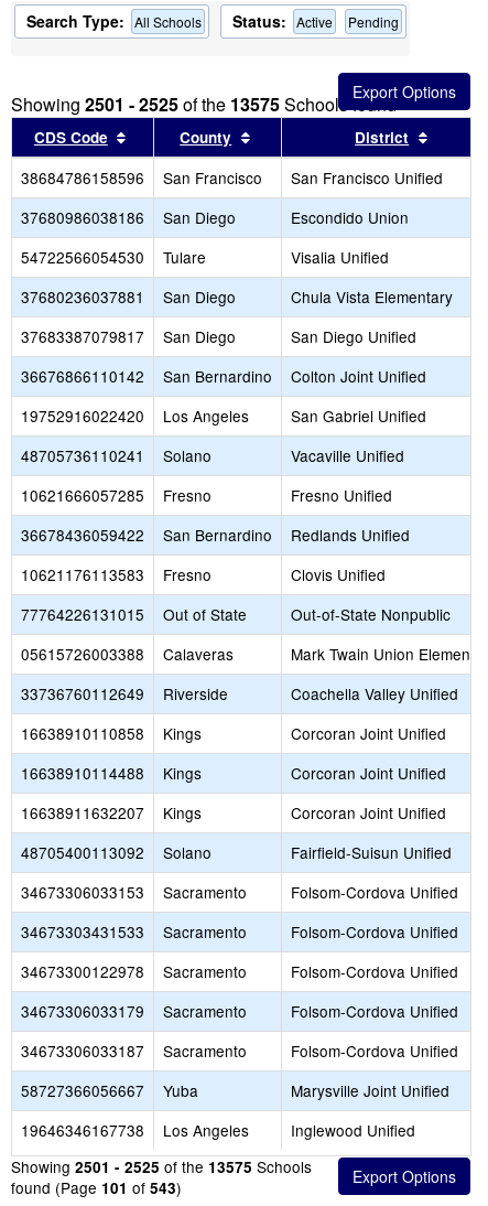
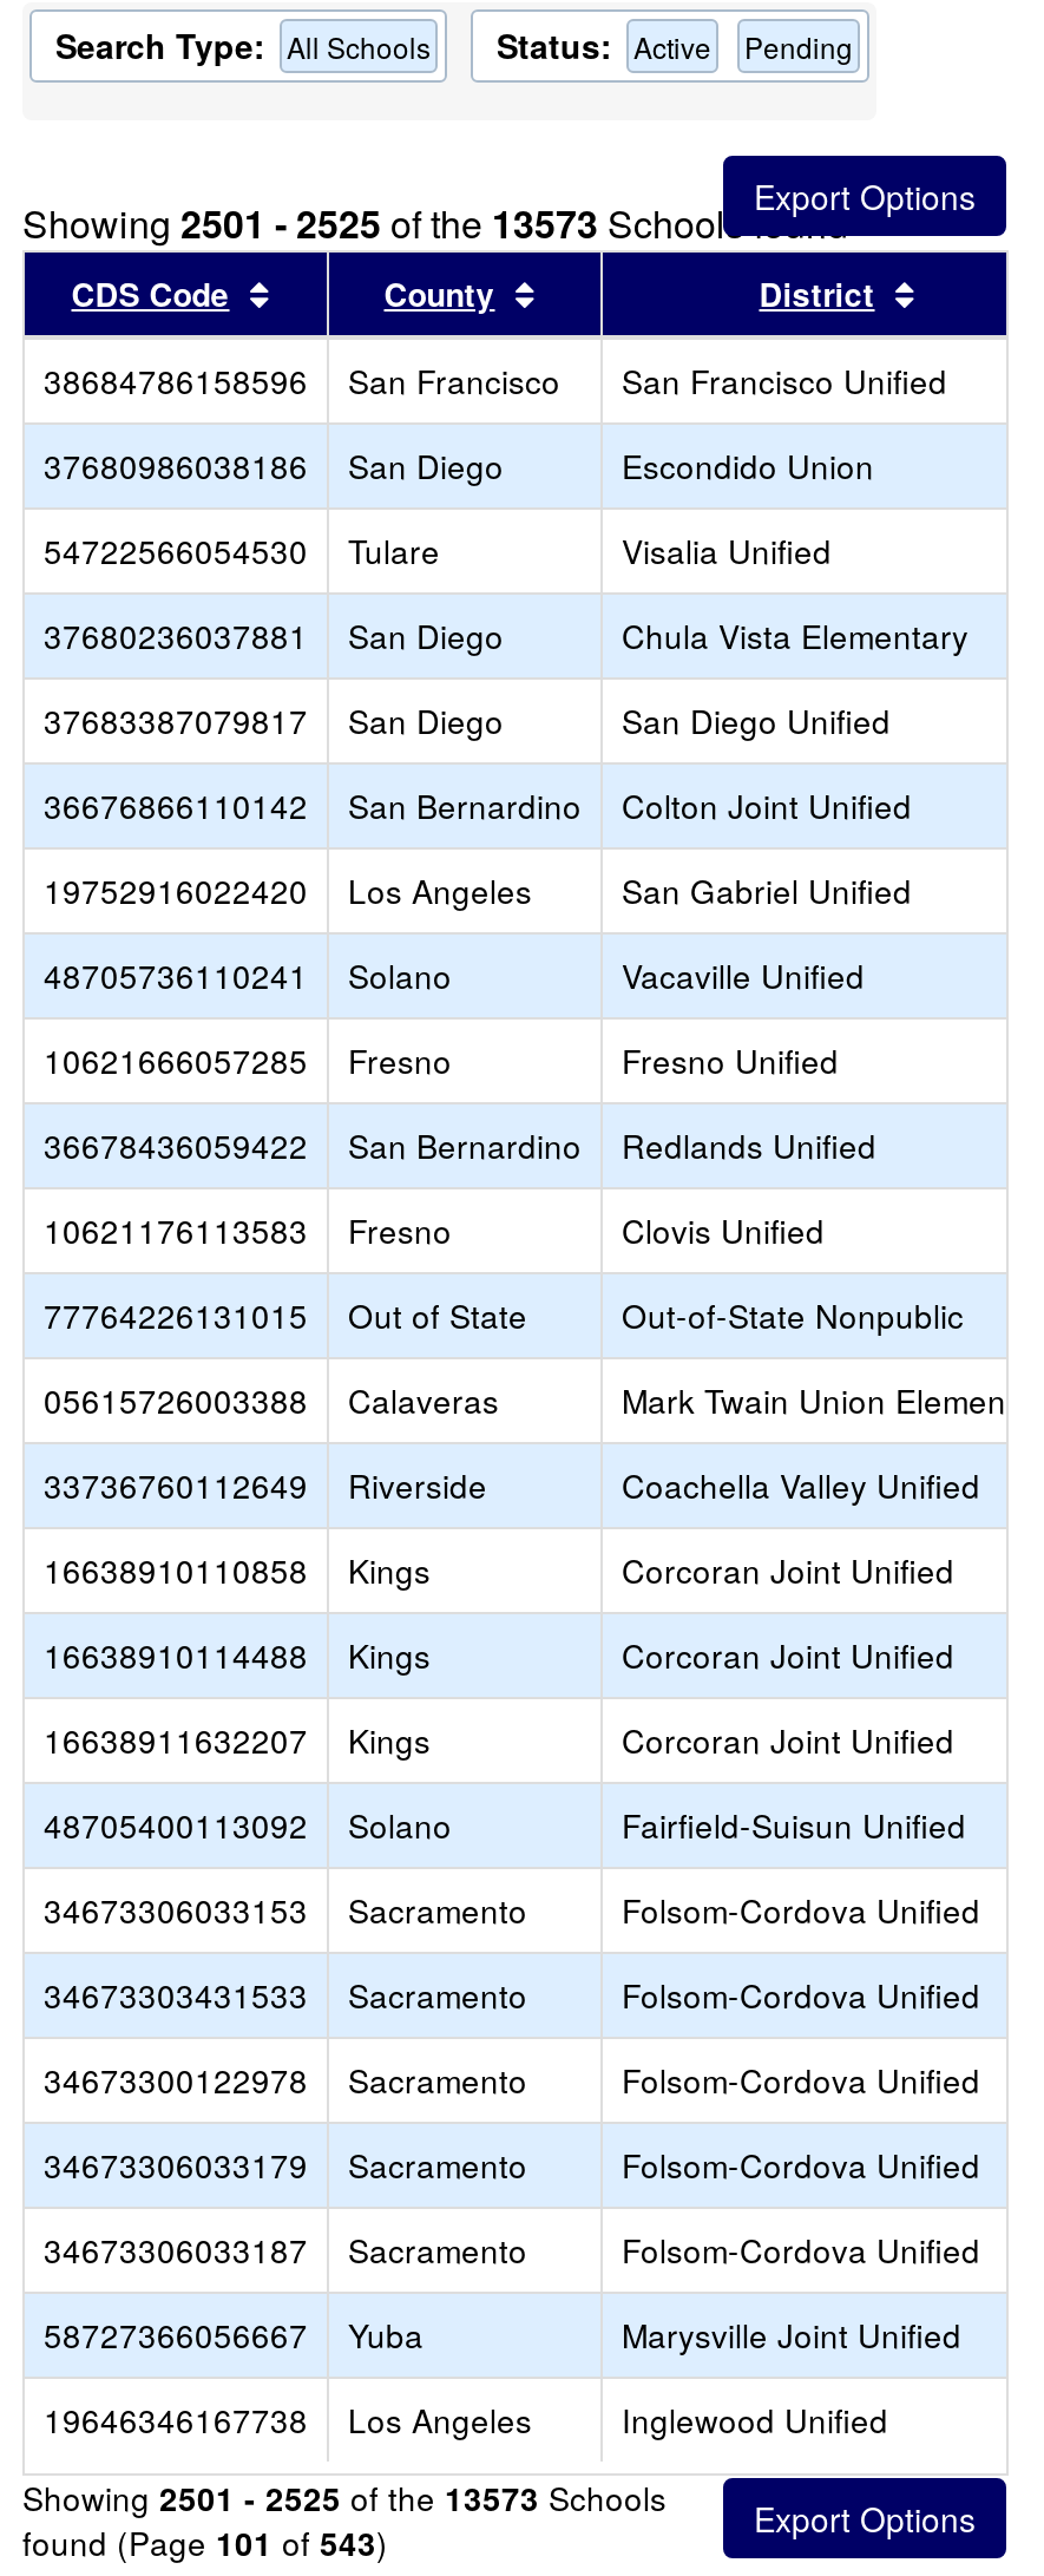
[11,91,397,117] Showing 2501 - 2525 of the 13575 Schools found -> [22,196,848,250] Showing 2501 - 2525 of the 13573 Schools found
[11,1155,312,1177] Showing 2501 - 2525 of the 13575 Schools -> [22,2473,667,2521] Showing 2501 - 2525 of the 13573 Schools

